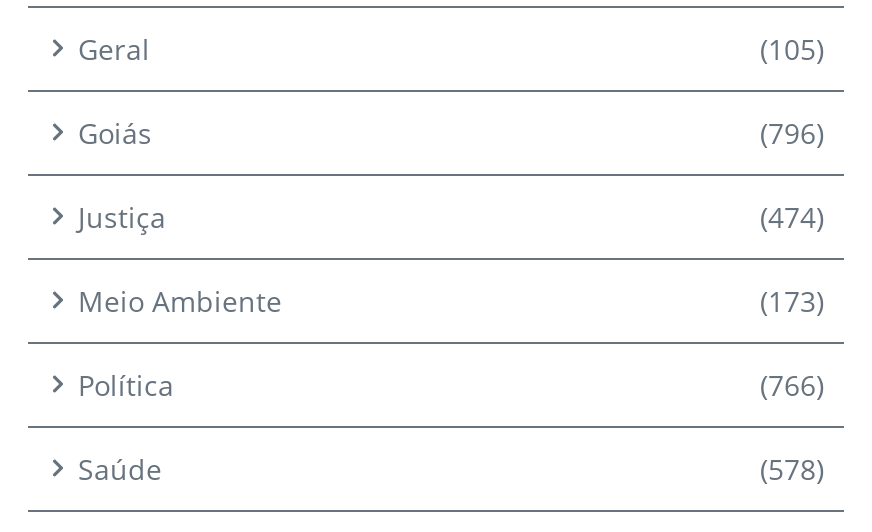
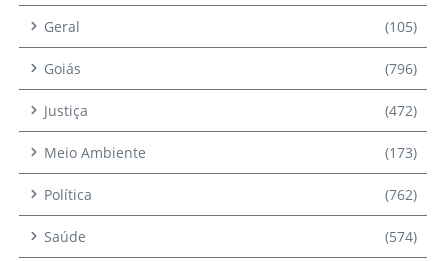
[760,198,824,236] (474) -> [385,101,417,120] (472)
[760,366,824,404] (766) -> [385,185,417,204] (762)
[760,450,824,488] (578) -> [385,227,417,246] (574)

